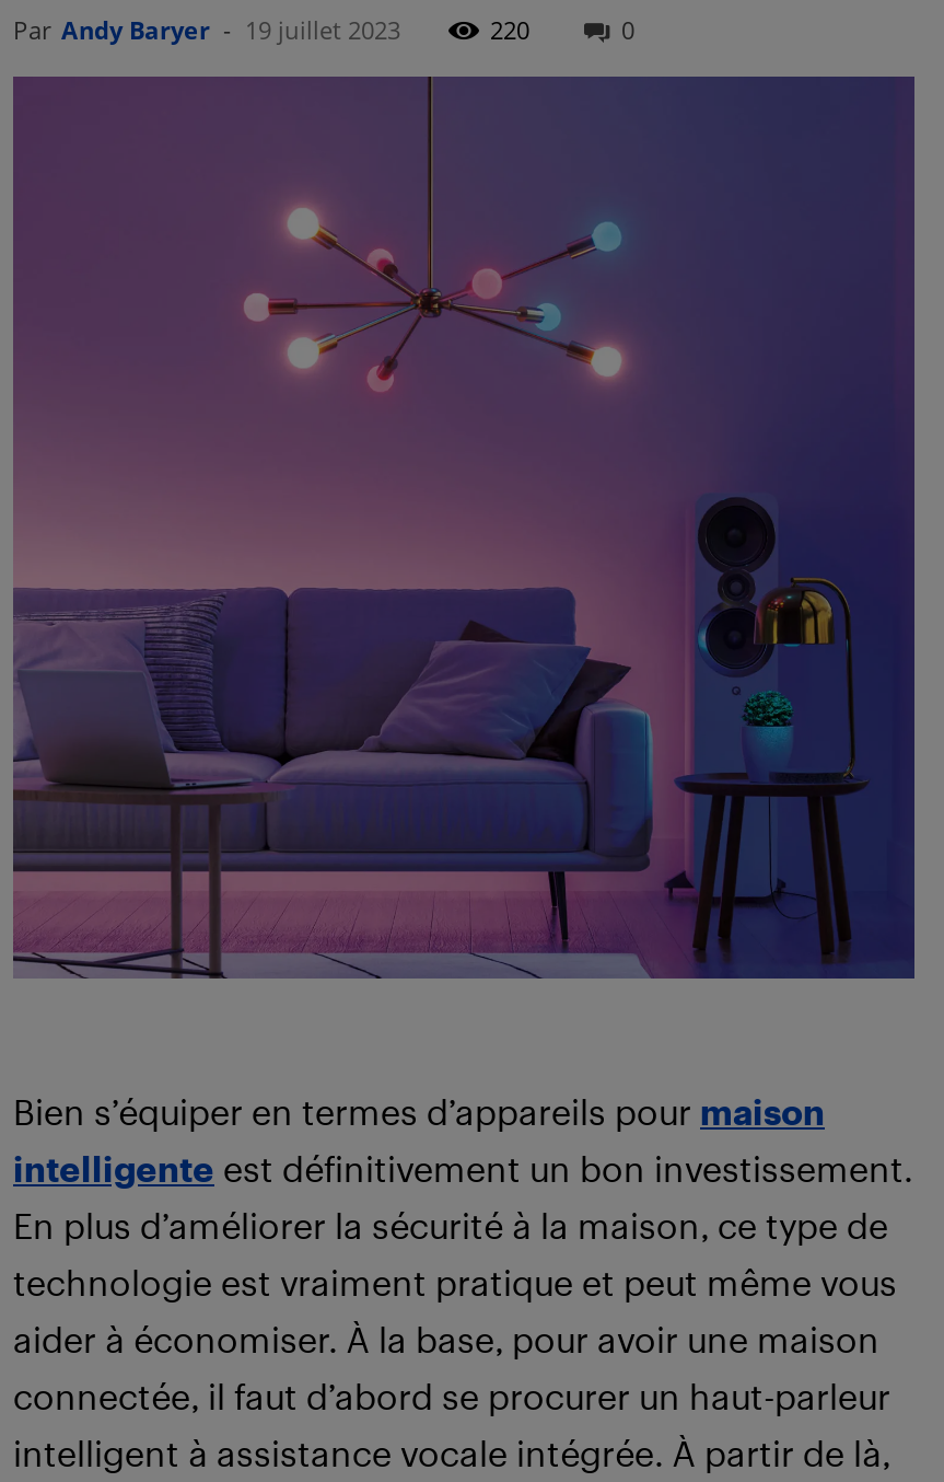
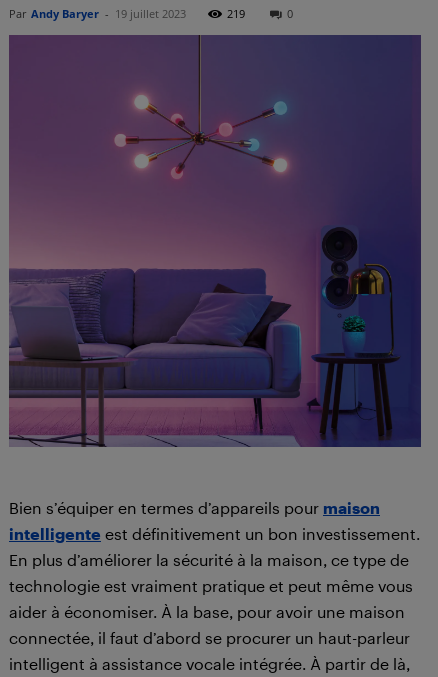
[490,13,529,46] 220 -> [227,6,245,21] 219

